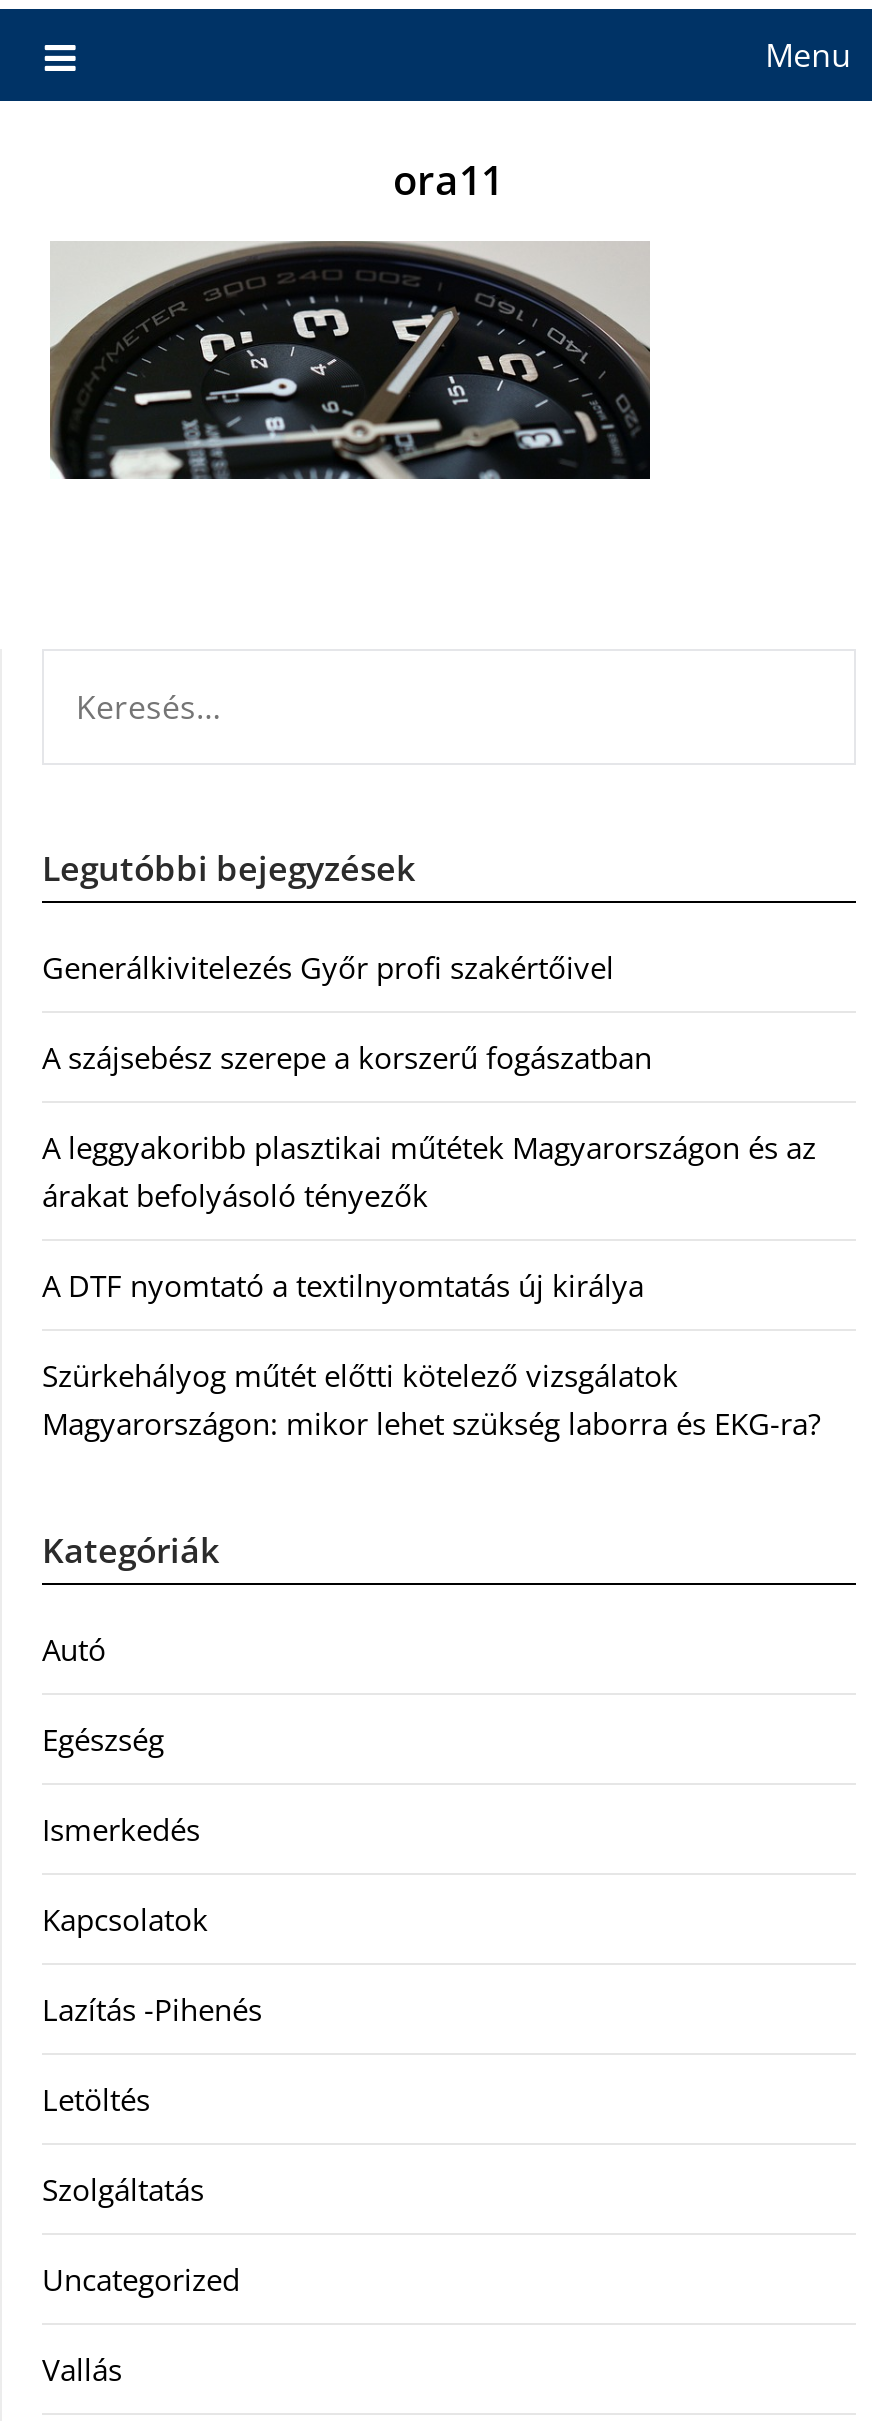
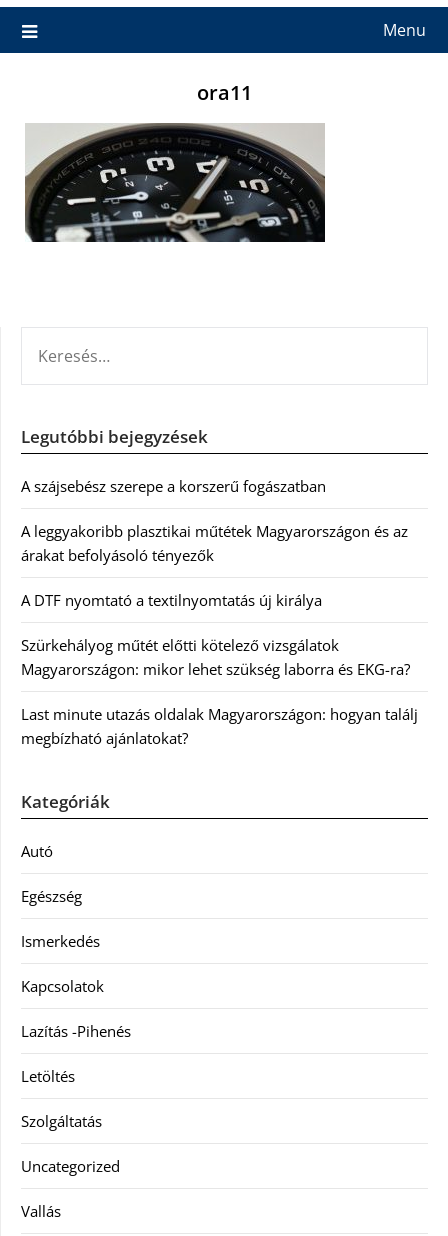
[42,947,614,987] Generálkivitelezés Győr profi szakértőivel -> none
moved [42,1037,820,1443] -> [21,476,410,679]: A szájsebész szerepe a korszerű fogászatban | A leggyakoribb plasztikai műtétek Magyarországon és az | árakat befolyásoló tényezők | A DTF nyomtató a textilnyomtatás új királya | Szürkehályog műtét előtti kötelező vizsgálatok | Magyarországon: mikor lehet szükség laborra és EKG-ra?
none -> [21,704,418,748] Last minute utazás oldalak Magyarországon: hogyan találj | megbízható ajánlatokat?

